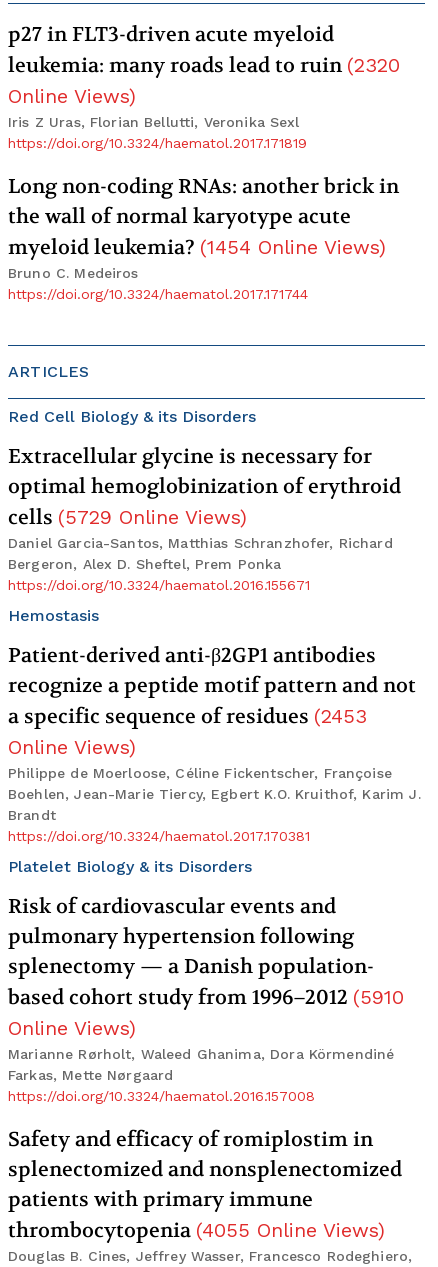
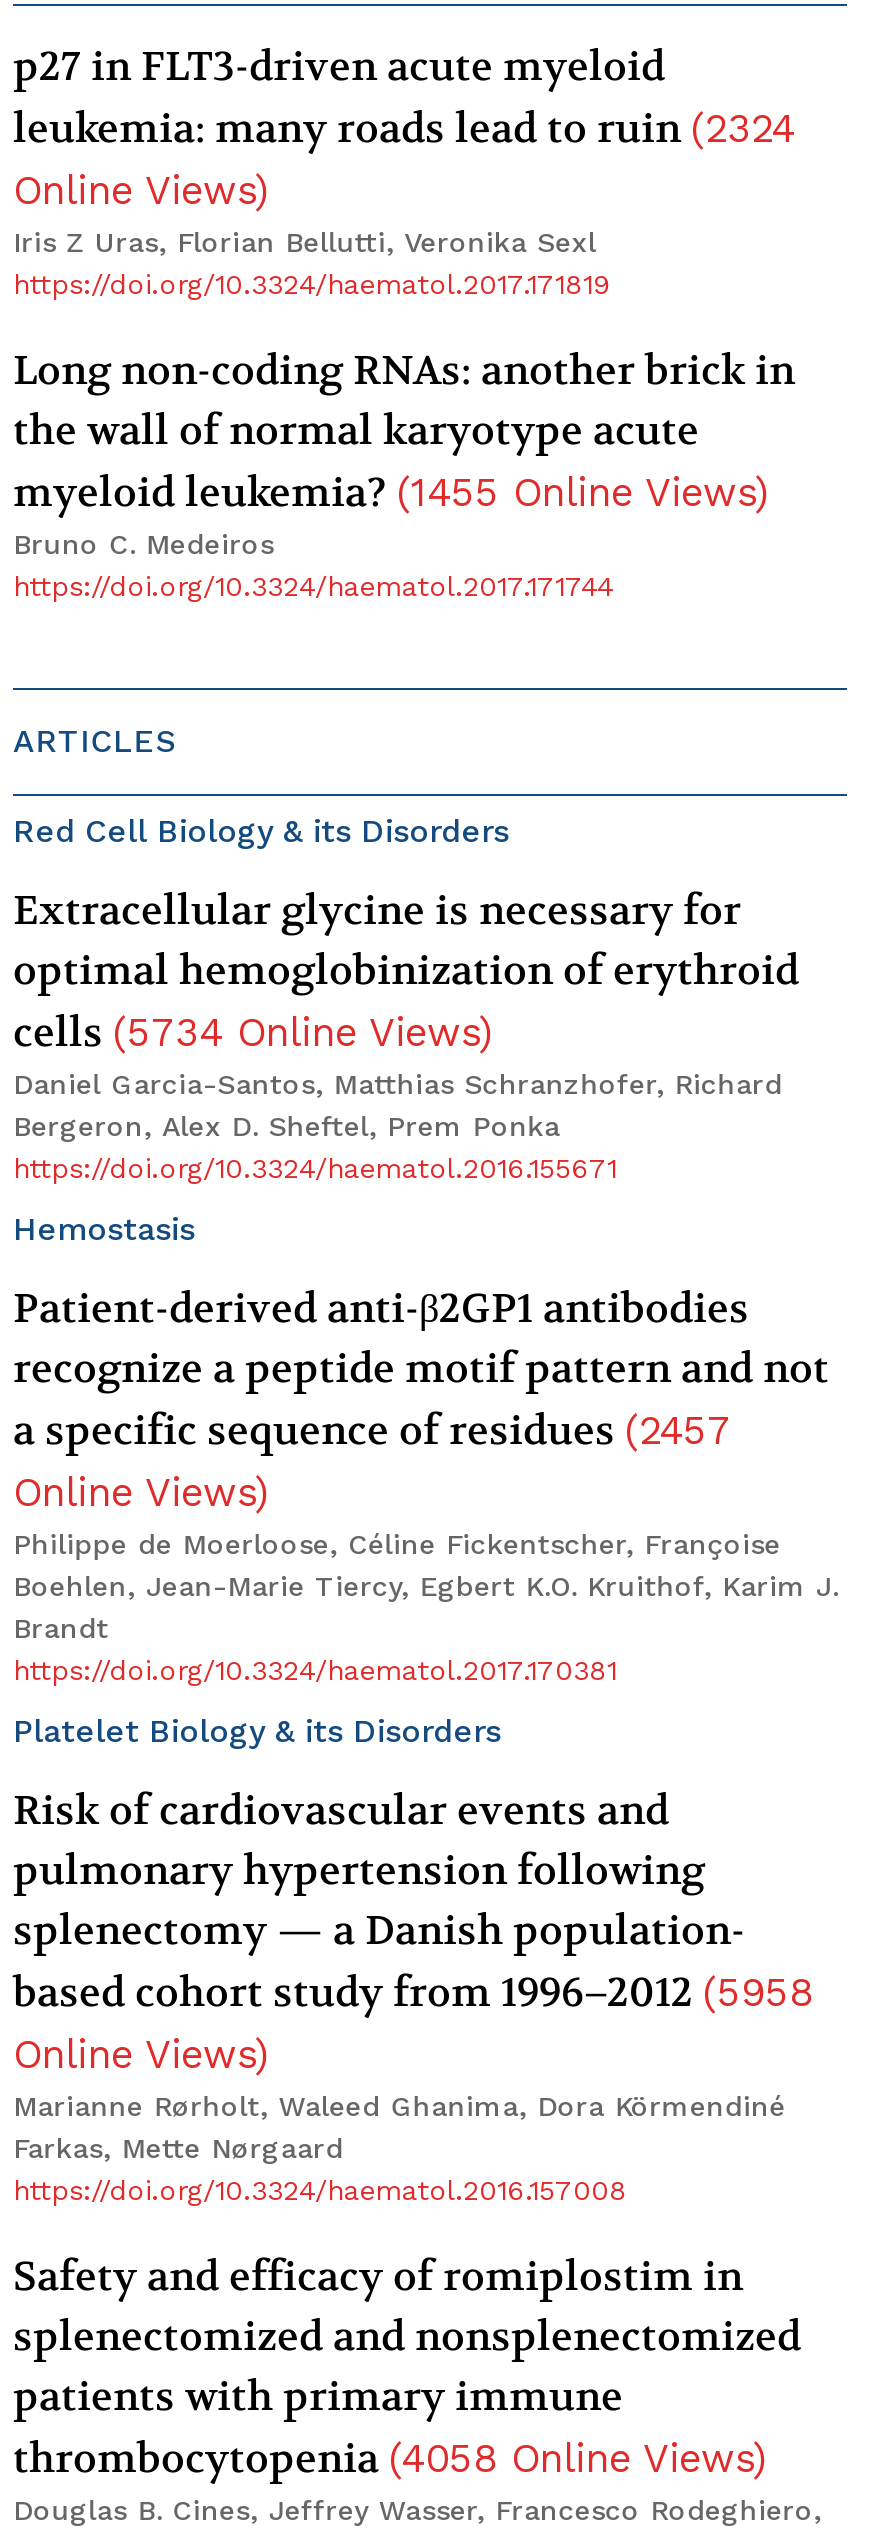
[8,53,400,78] leukemia: many roads lead to ruin (2320 -> [13,104,795,154] leukemia: many roads lead to ruin (2324
[8,235,386,260] myeloid leukemia? (1454 Online Views) -> [13,468,769,518] myeloid leukemia? (1455 Online Views)
[8,505,247,530] cells (5729 Online Views) -> [13,1008,493,1058] cells (5734 Online Views)
[8,704,367,729] a specific sequence of residues (2453 -> [13,1406,729,1456] a specific sequence of residues (2457
[8,985,404,1010] based cohort study from 1996–2012 (5910 -> [13,1968,813,2018] based cohort study from 1996–2012 (5958
[8,1218,385,1243] thrombocytopenia (4055 Online Views) -> [13,2434,767,2484] thrombocytopenia (4058 Online Views)

